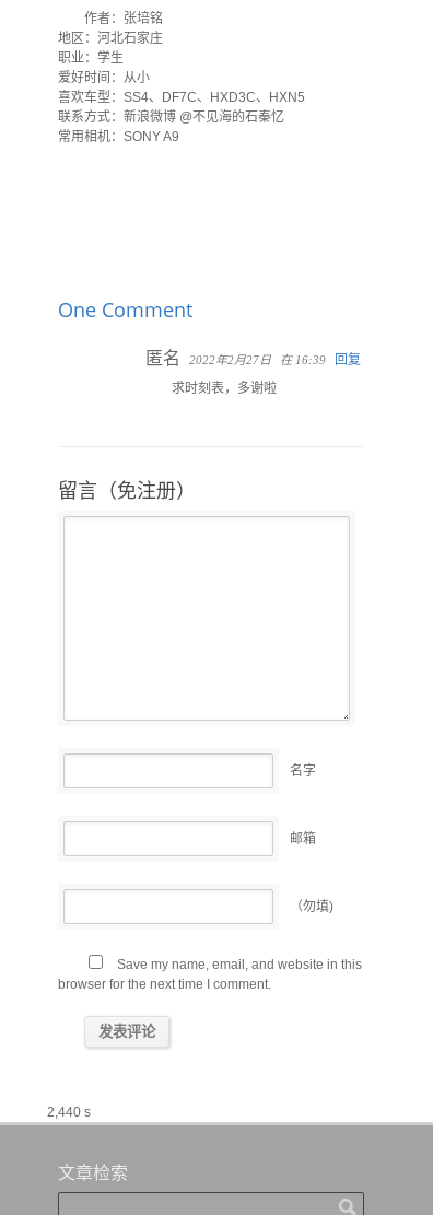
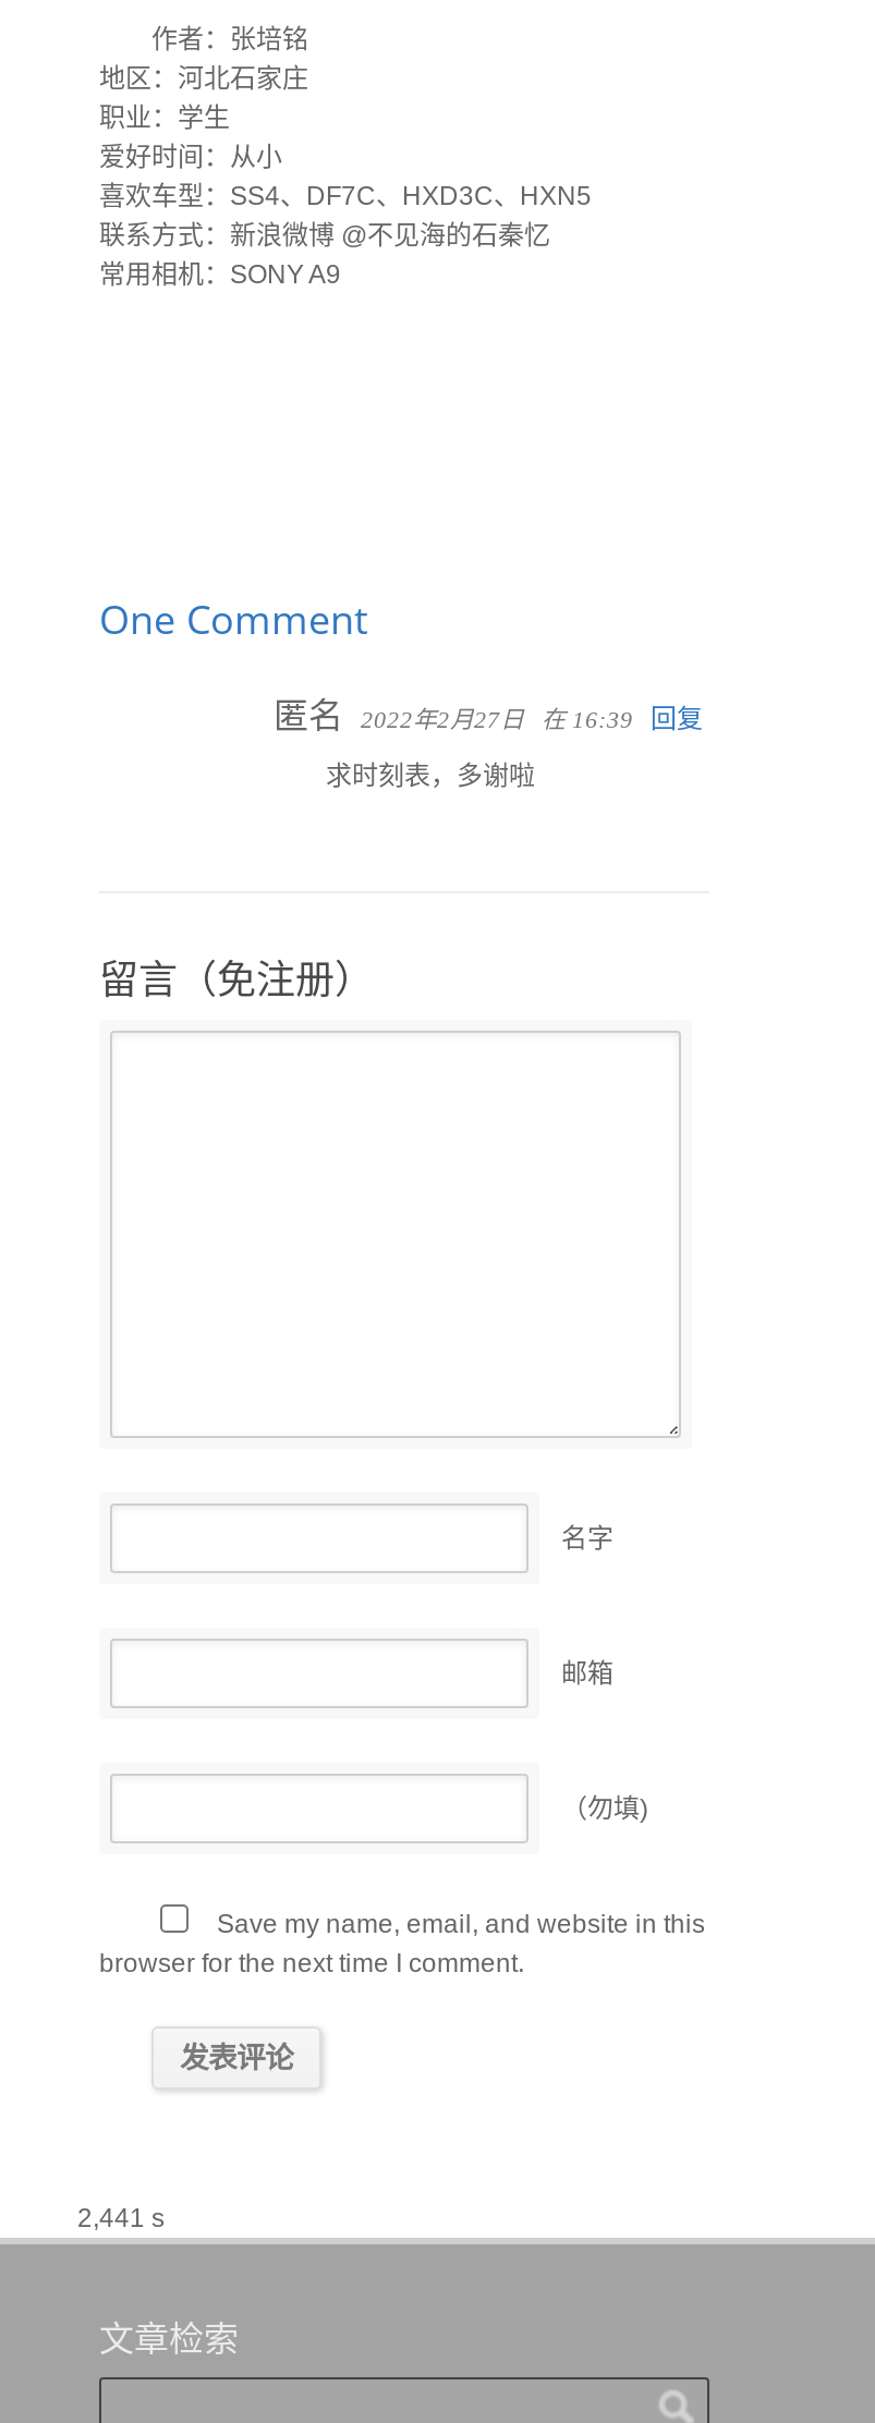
[47,1105,91,1120] 2,440 s -> [77,2203,165,2234] 2,441 s

